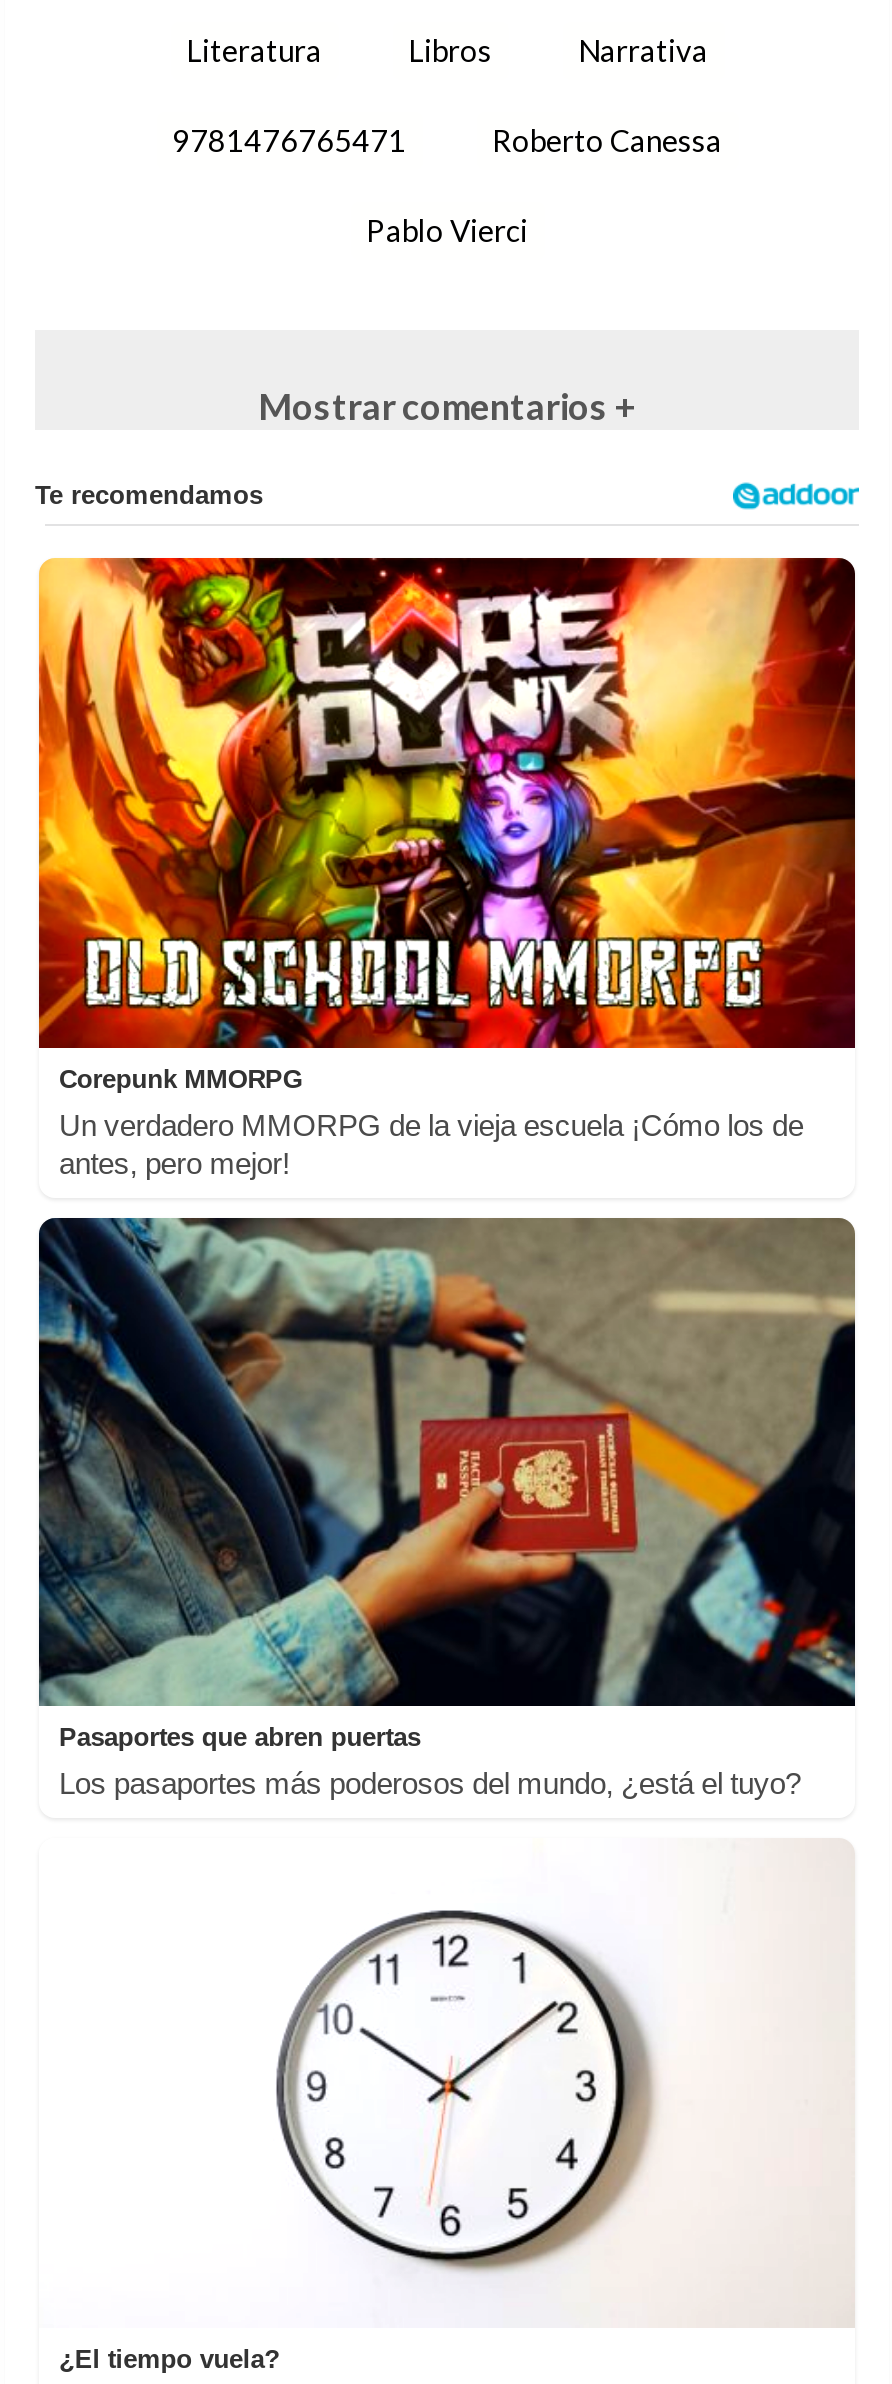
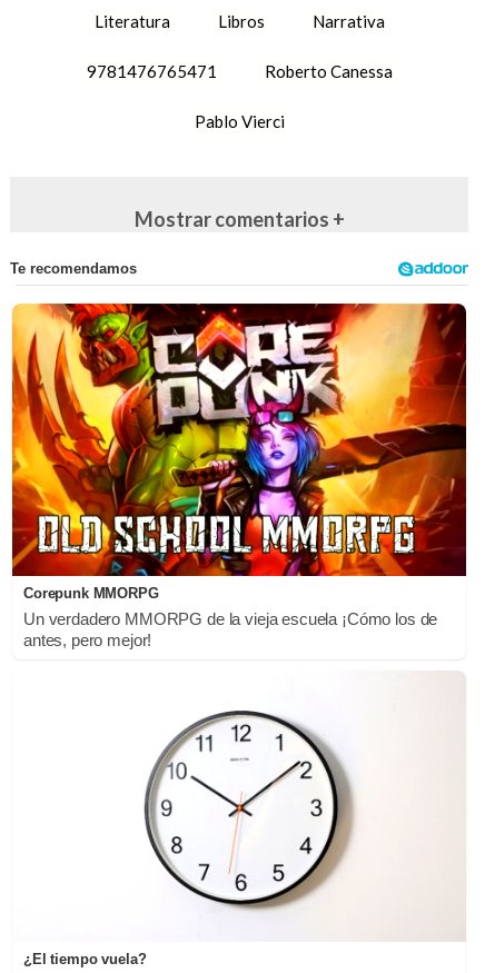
[37,1216,857,1801] [image] | Pasaportes que abren puertas | Los pasaportes más poderosos del mundo, ¿está el tuyo? -> none

